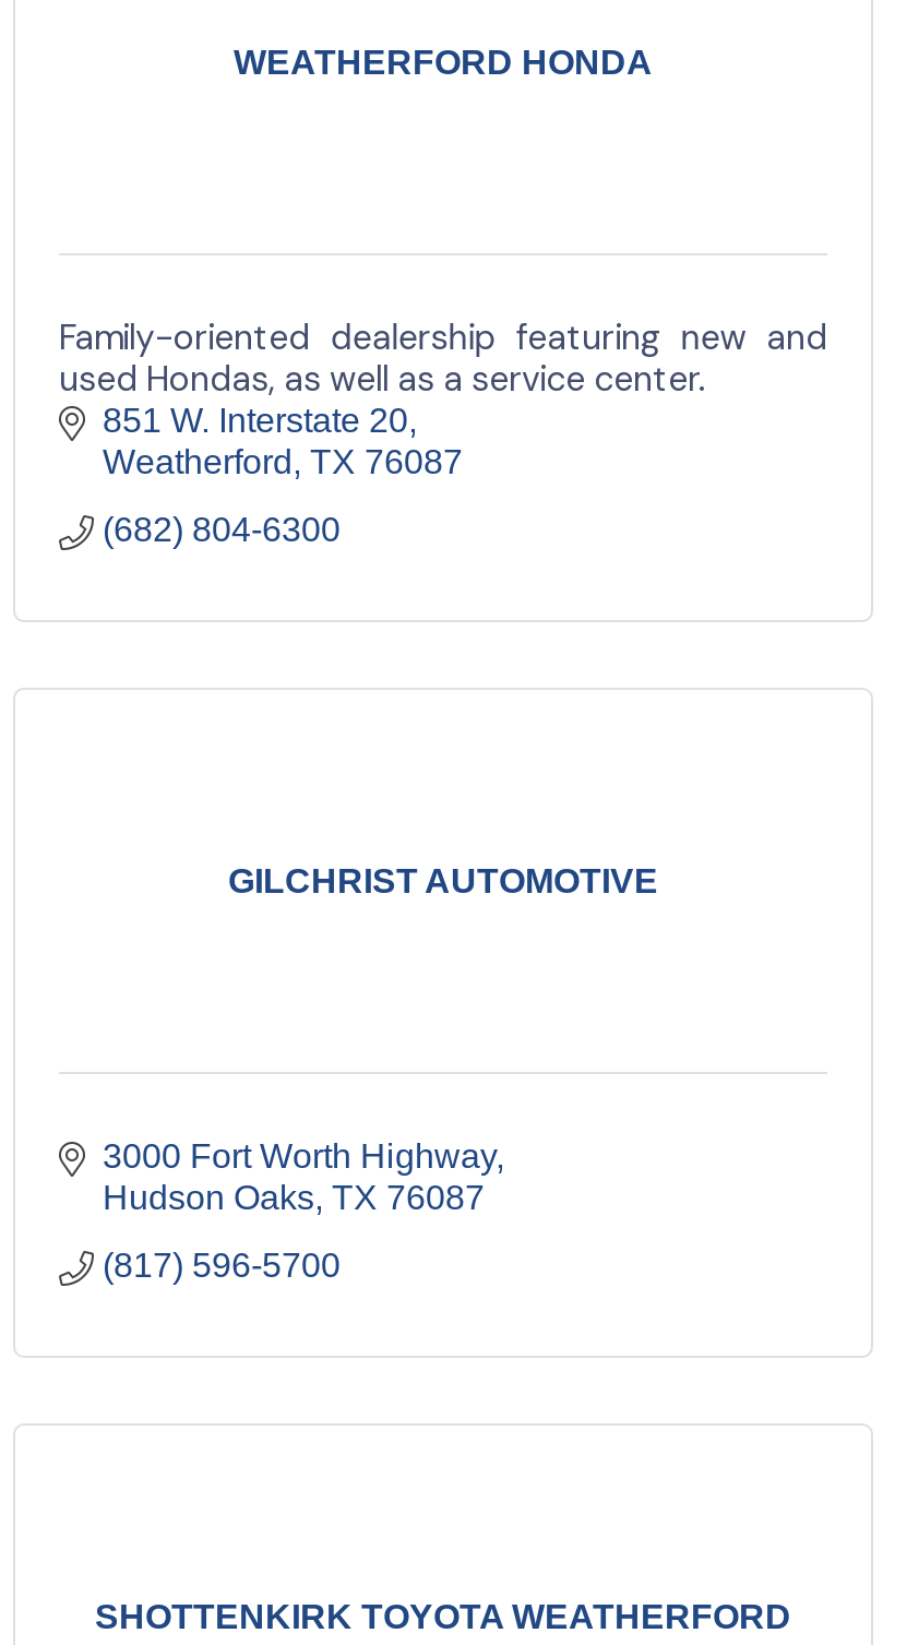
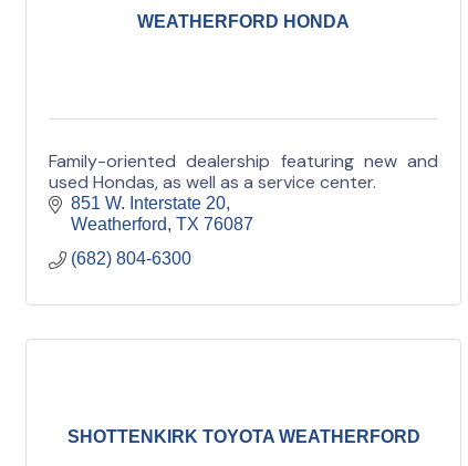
[228,861,658,898] GILCHRIST AUTOMOTIVE -> none
[103,1137,496,1284] 3000 Fort Worth Highway | Hudson Oaks TX 76087 | (817) 596-5700 -> none

